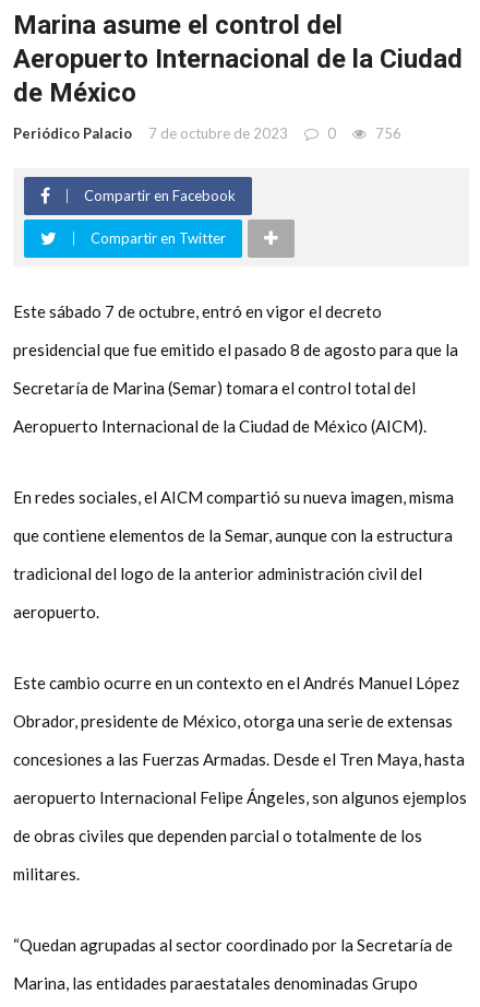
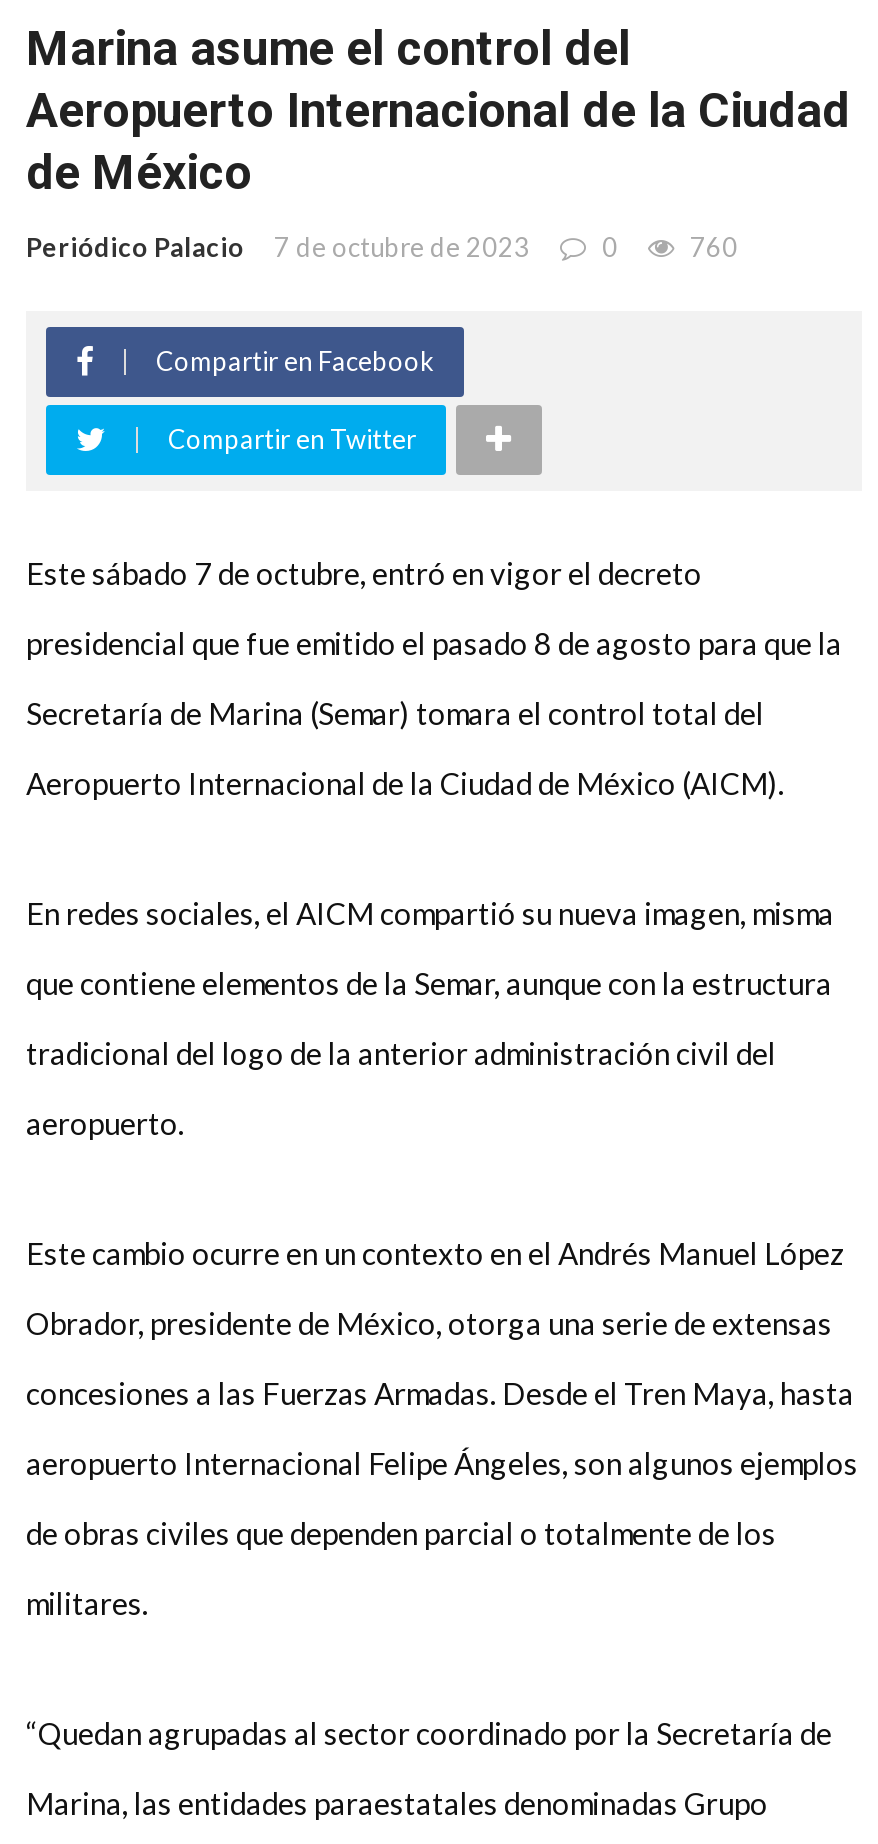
[375,125,401,142] 756 -> [690,231,738,263] 760

